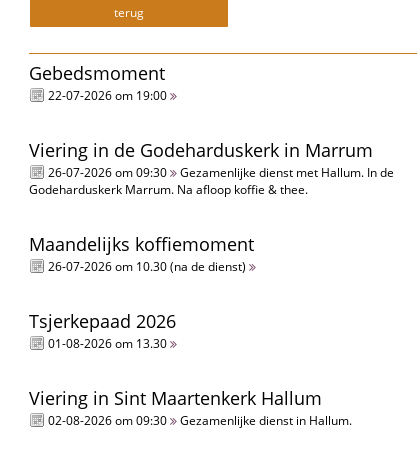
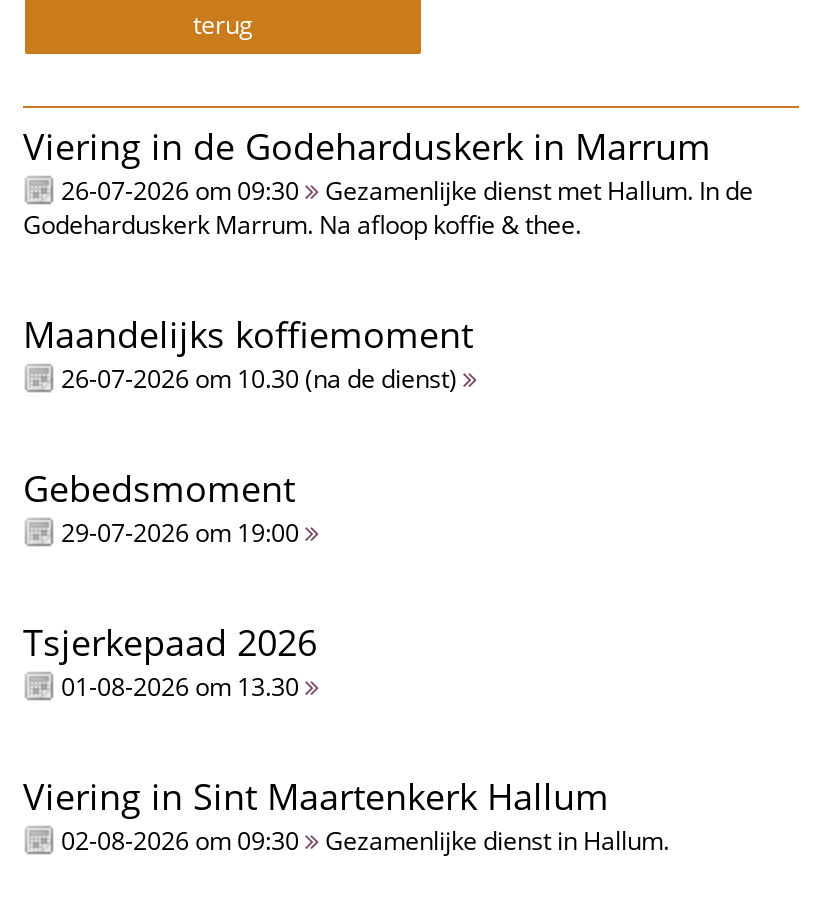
moved [29,61,165,85] -> [23,465,295,513]: Gebedsmoment
[45,87,170,104] 22-07-2026 om 19:00 -> none
moved [29,138,394,275] -> [23,123,753,397]: Viering in de Godeharduskerk in Marrum | 26-07-2026 om 09:30 Gezamenlijke dienst met Hallum. In de | Godeharduskerk Marrum. Na afloop koffie & thee. | Maandelijks koffiemoment | 26-07-2026 om 10.30 (na de dienst)
none -> [55,517,305,551] 29-07-2026 om 19:00

